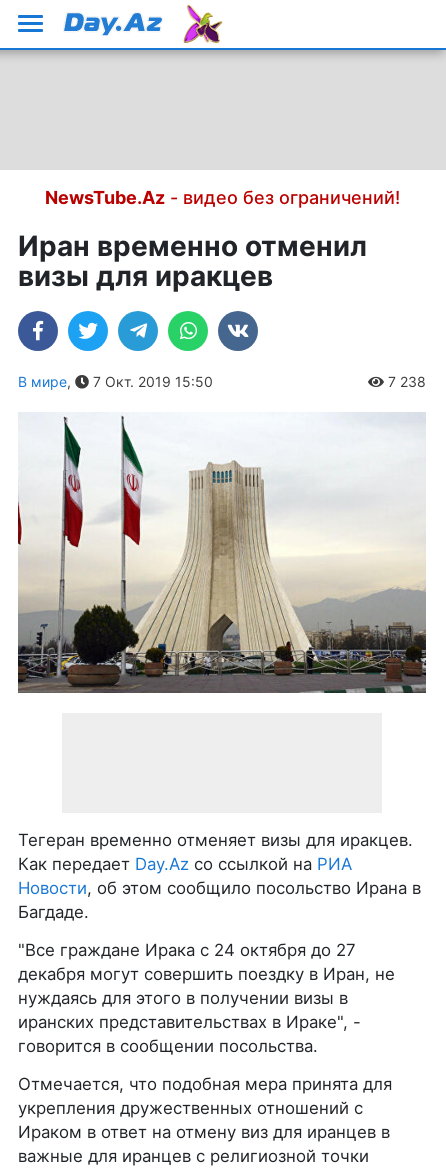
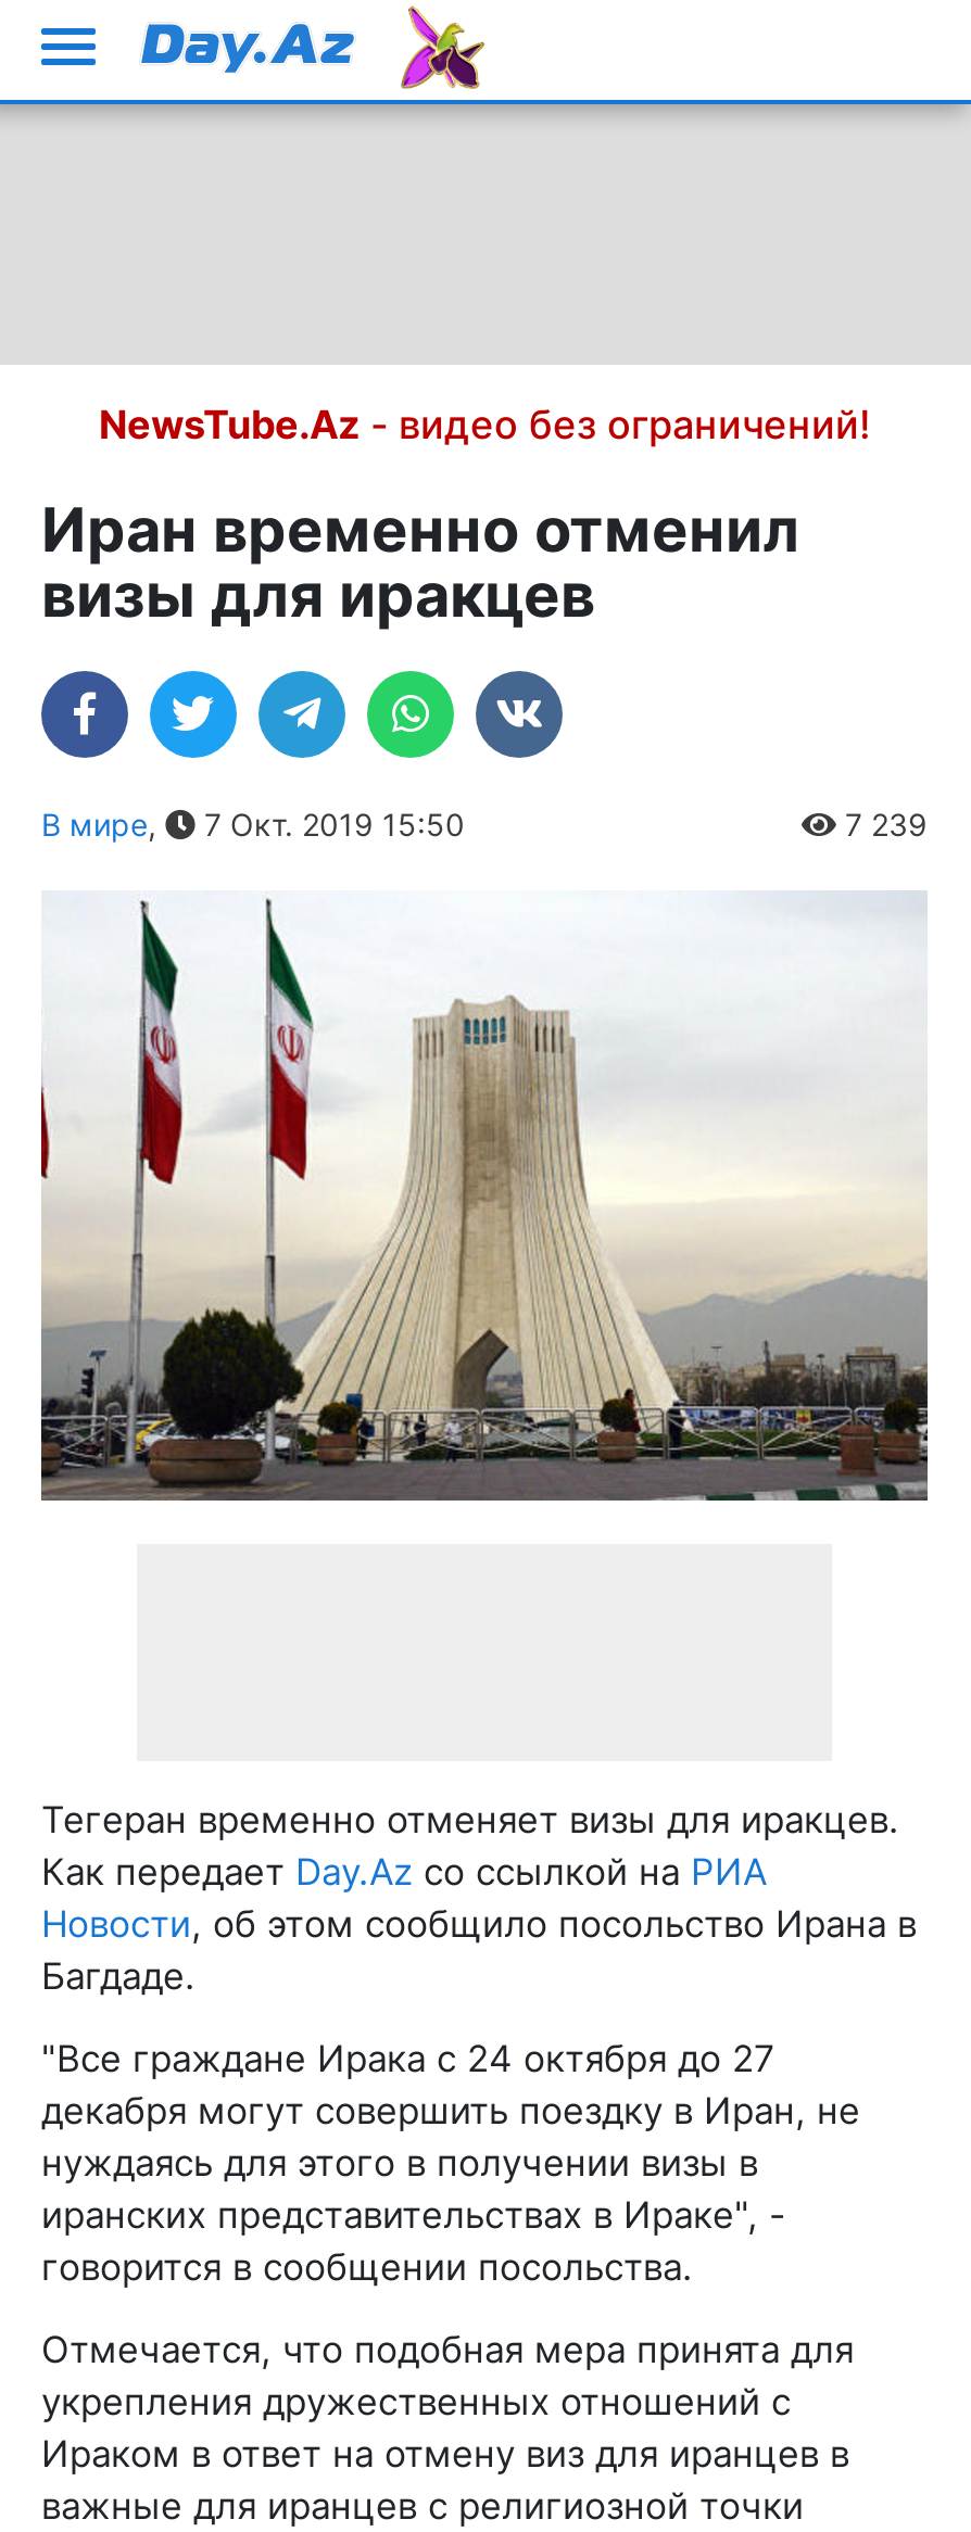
[384,373,426,390] 7 238 -> [836,806,928,843] 7 239

